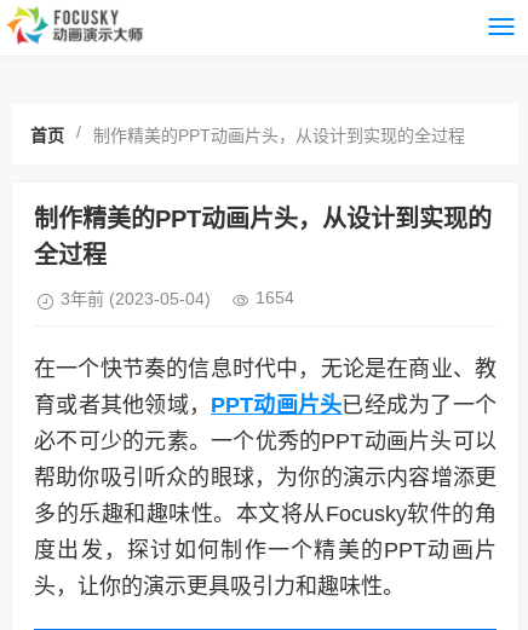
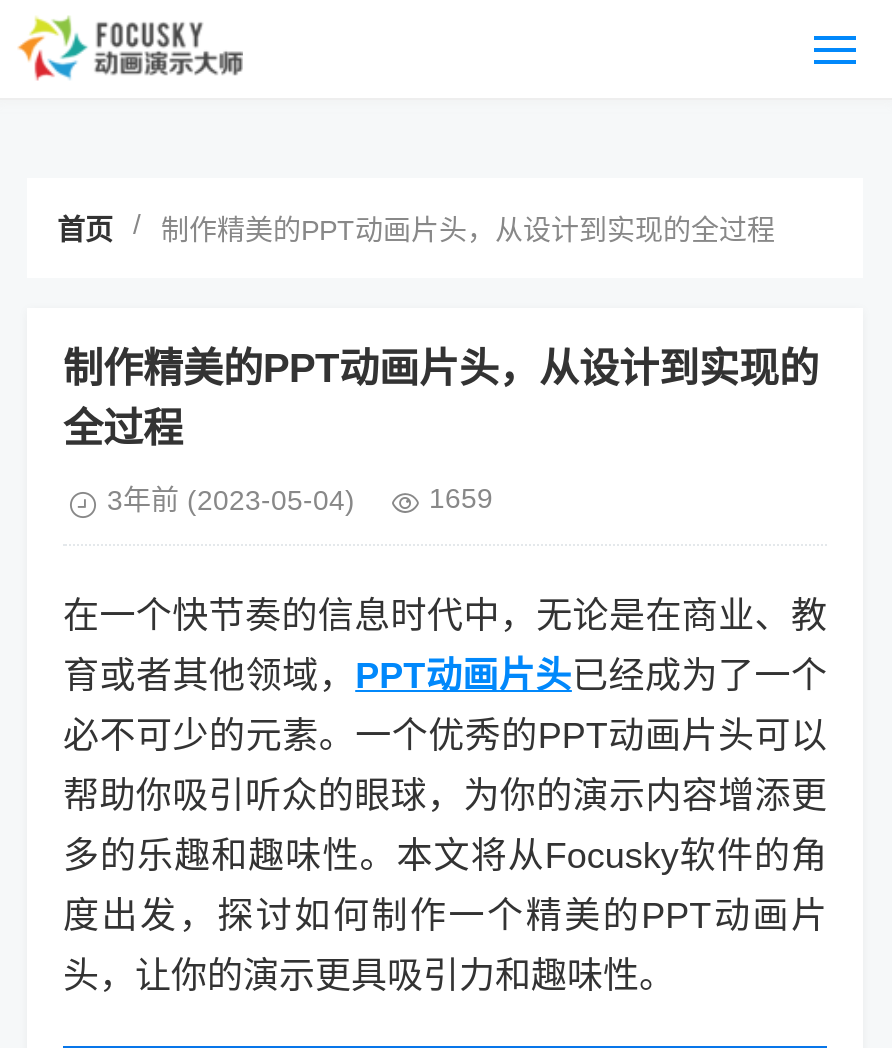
[256,288,294,307] 1654 -> [429,482,493,514] 1659

